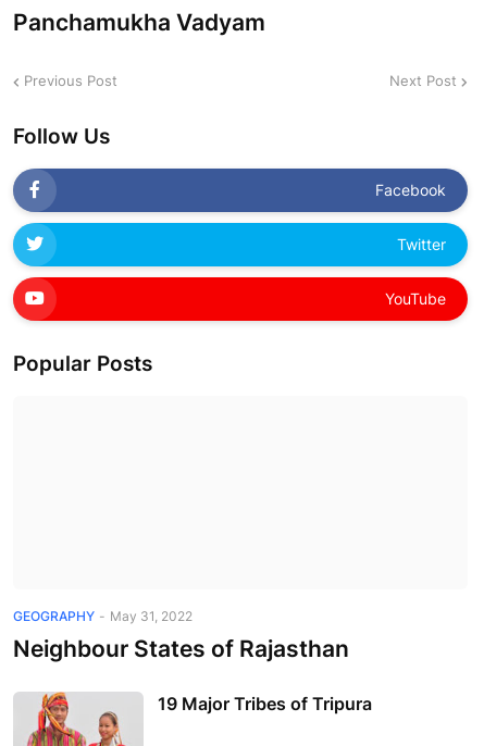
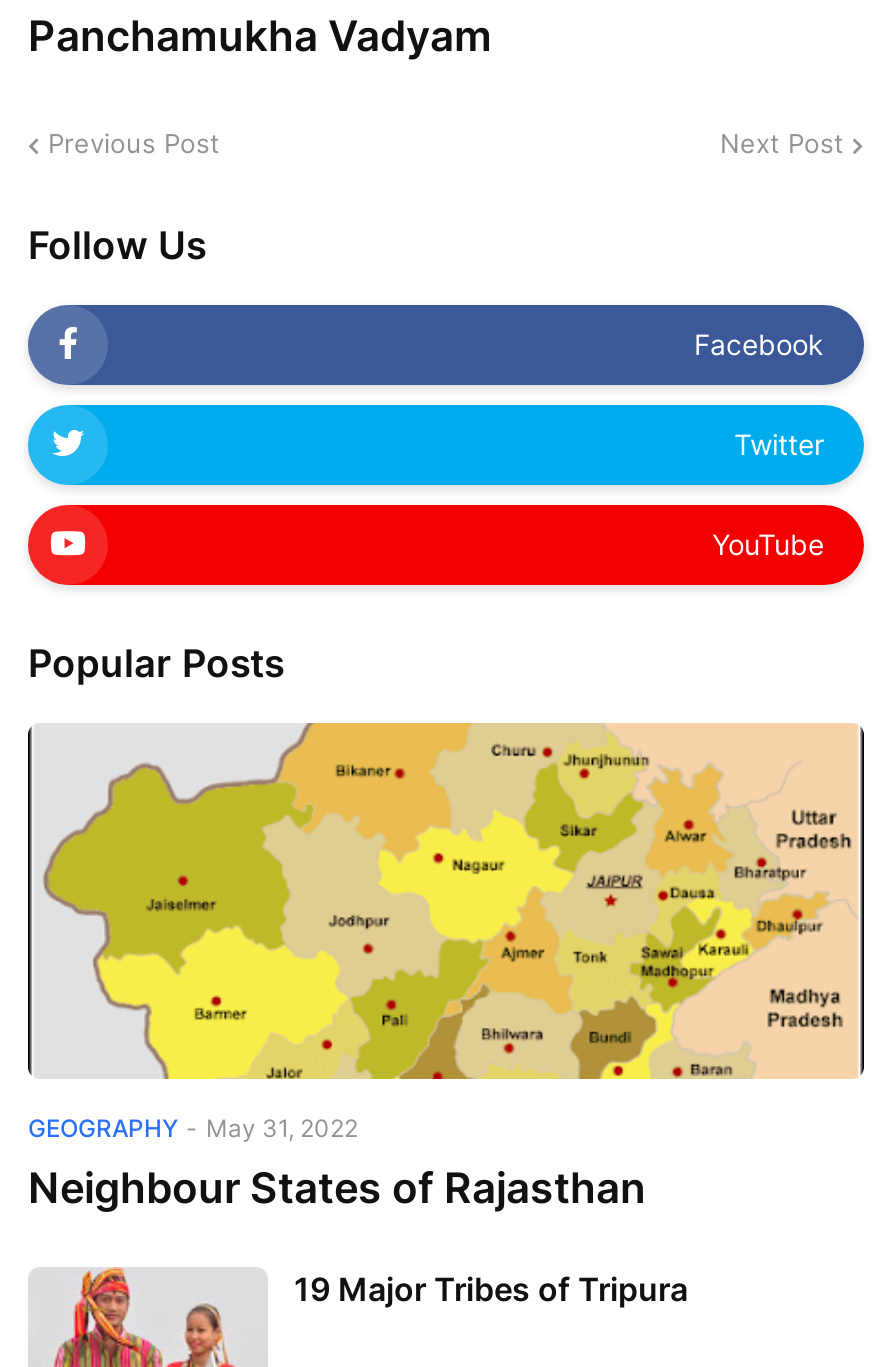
none -> [26,721,866,1081] [image]

